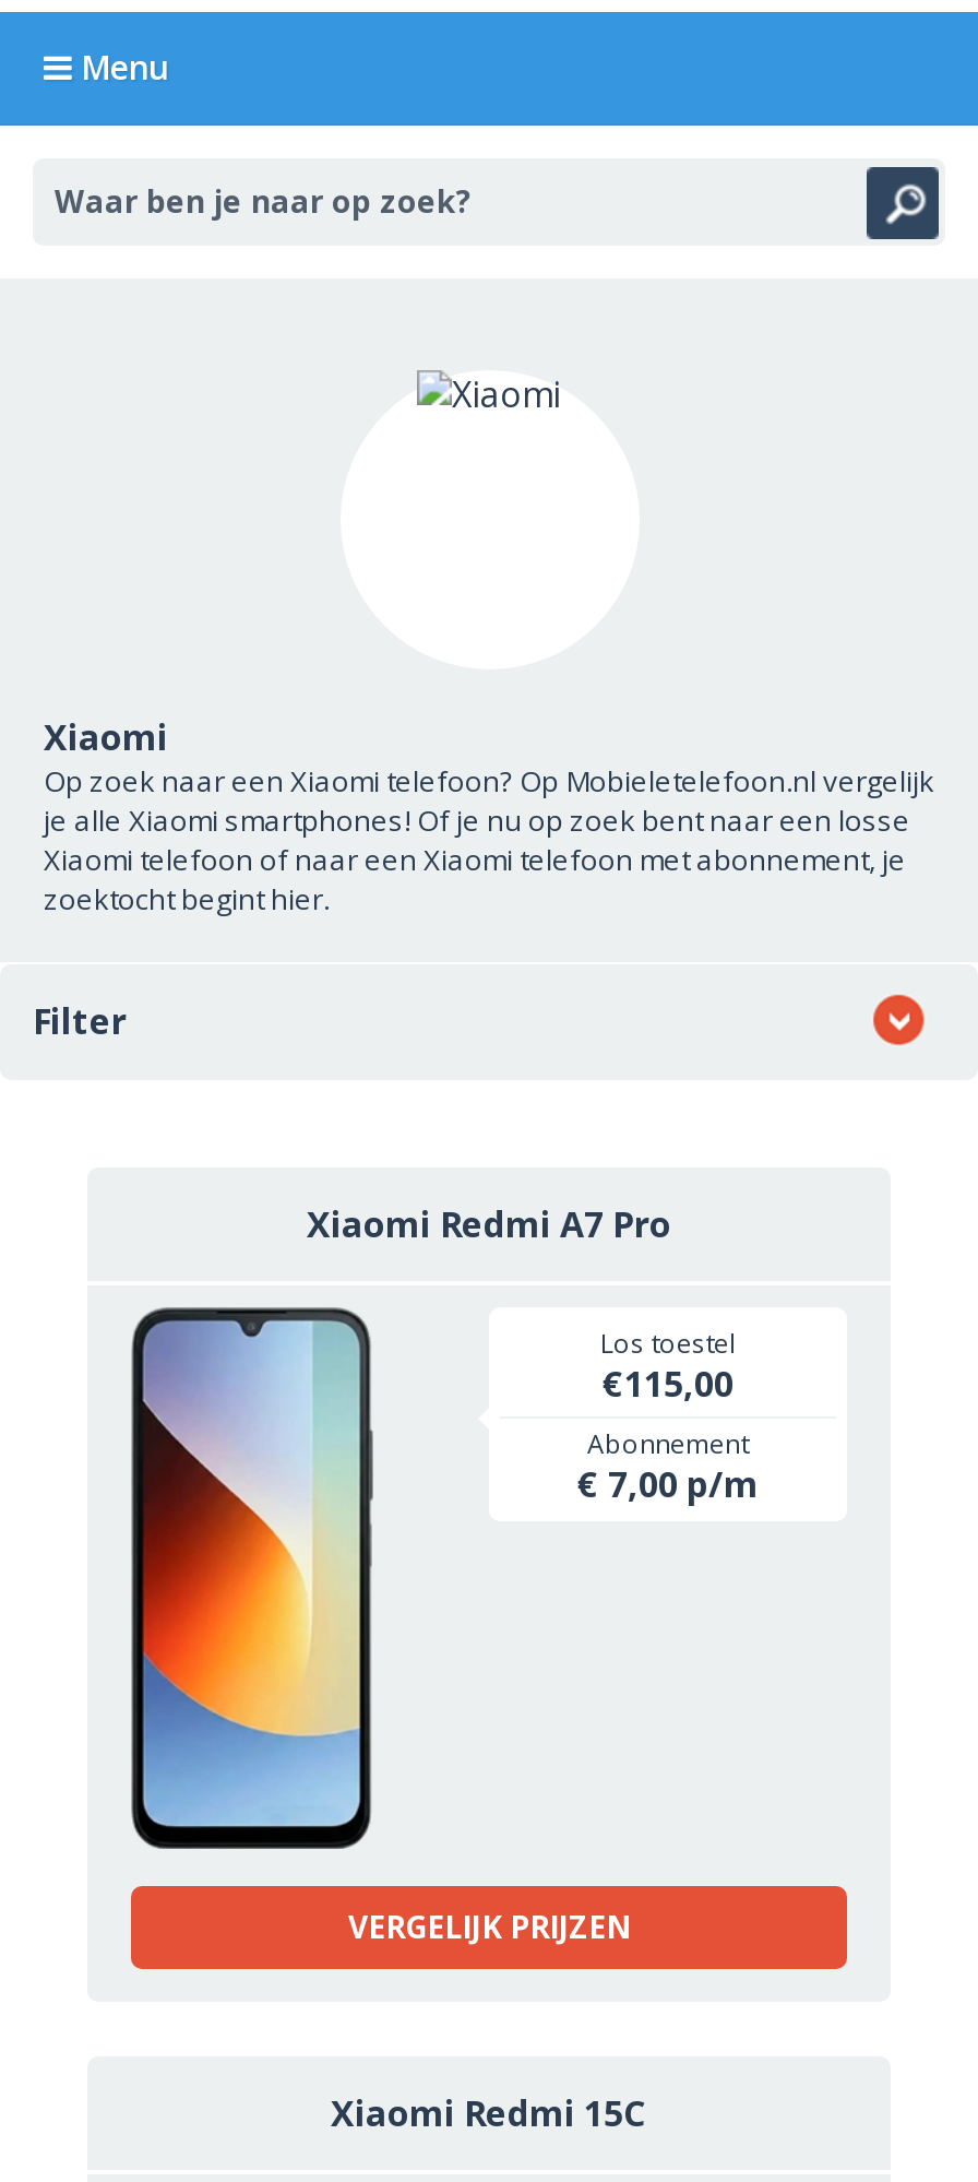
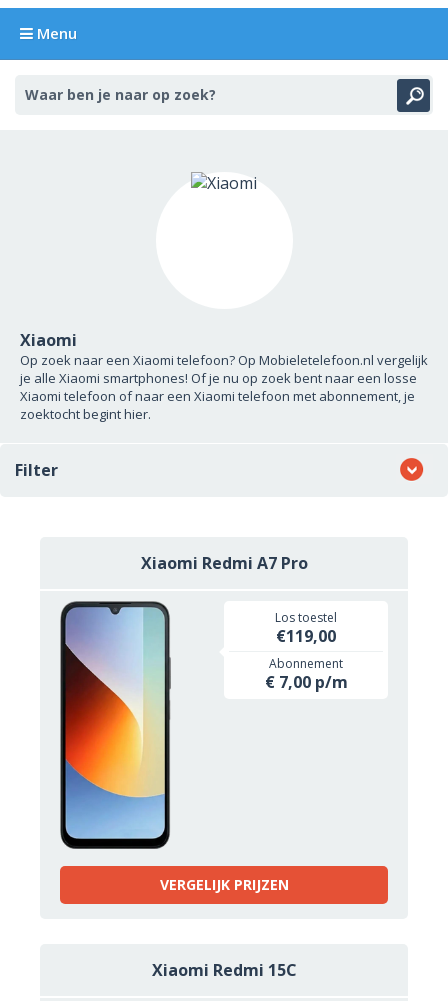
[603,1359,733,1407] €115,00 -> [276,625,336,647] €119,00

